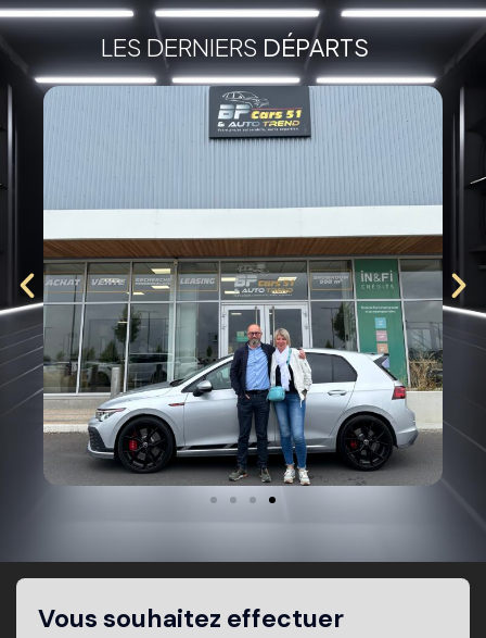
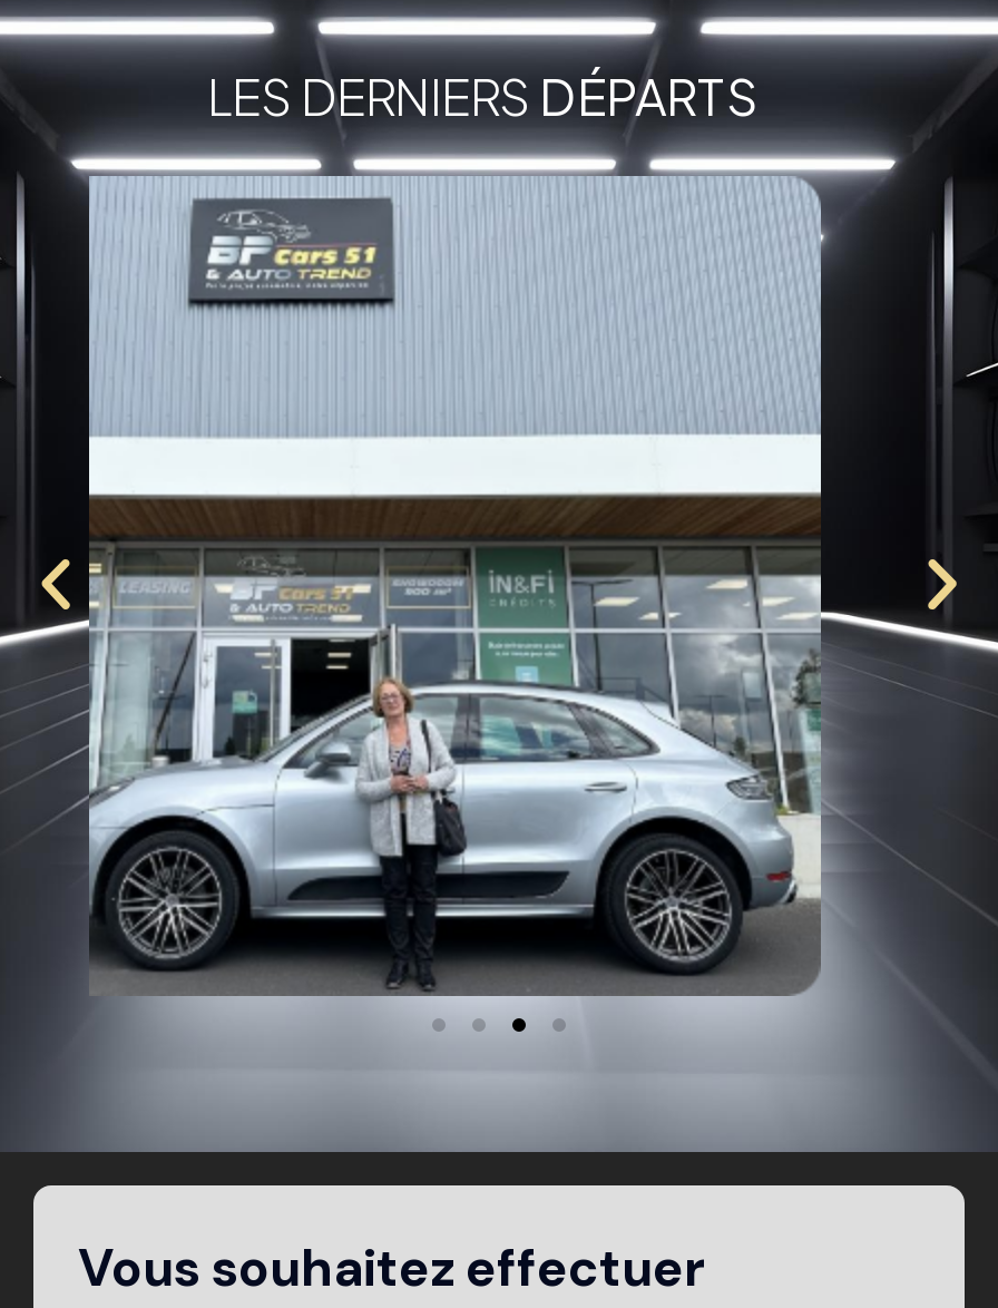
[43,85,444,486] [image] -> [87,176,909,994] [image]

